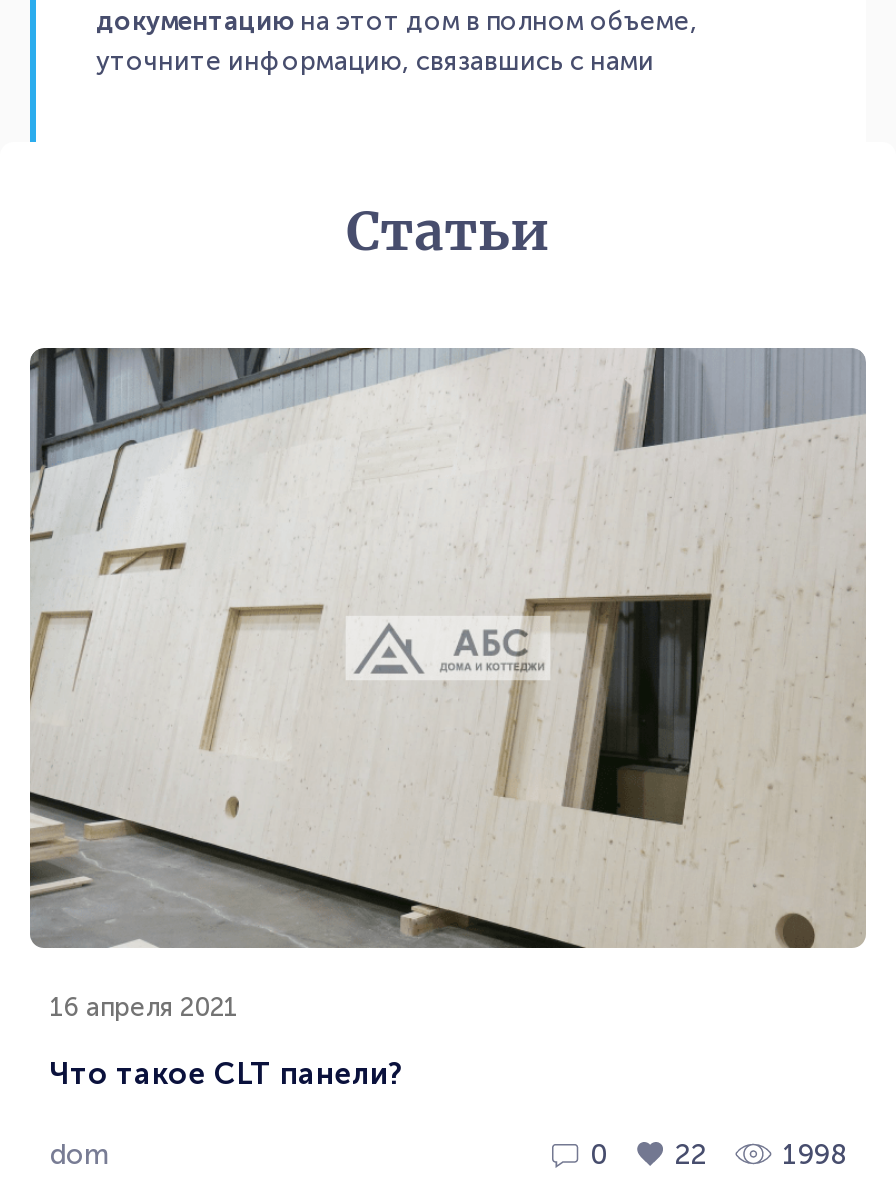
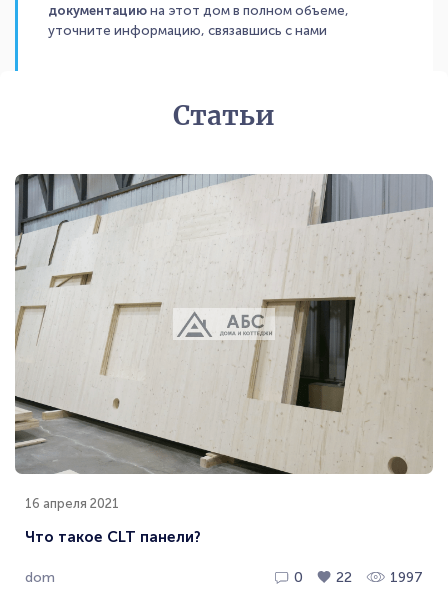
[782,1137,846,1171] 1998 -> [390,569,423,586] 1997

